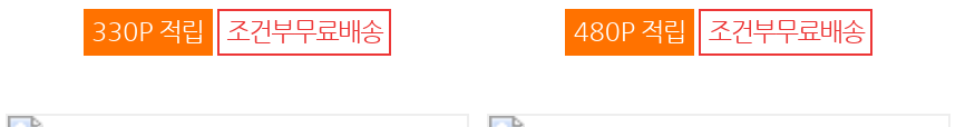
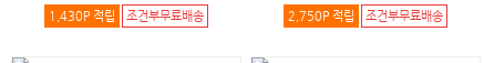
[92,19,382,48] 330P 적립 조건부무료배송 -> [48,9,204,24] 1,430P 적립 조건부무료배송
[574,19,864,48] 480P 적립 조건부무료배송 -> [288,9,443,24] 2,750P 적립 조건부무료배송

